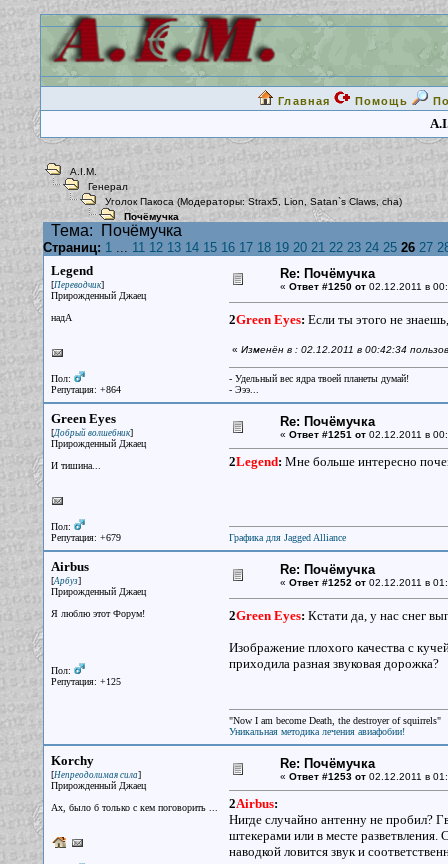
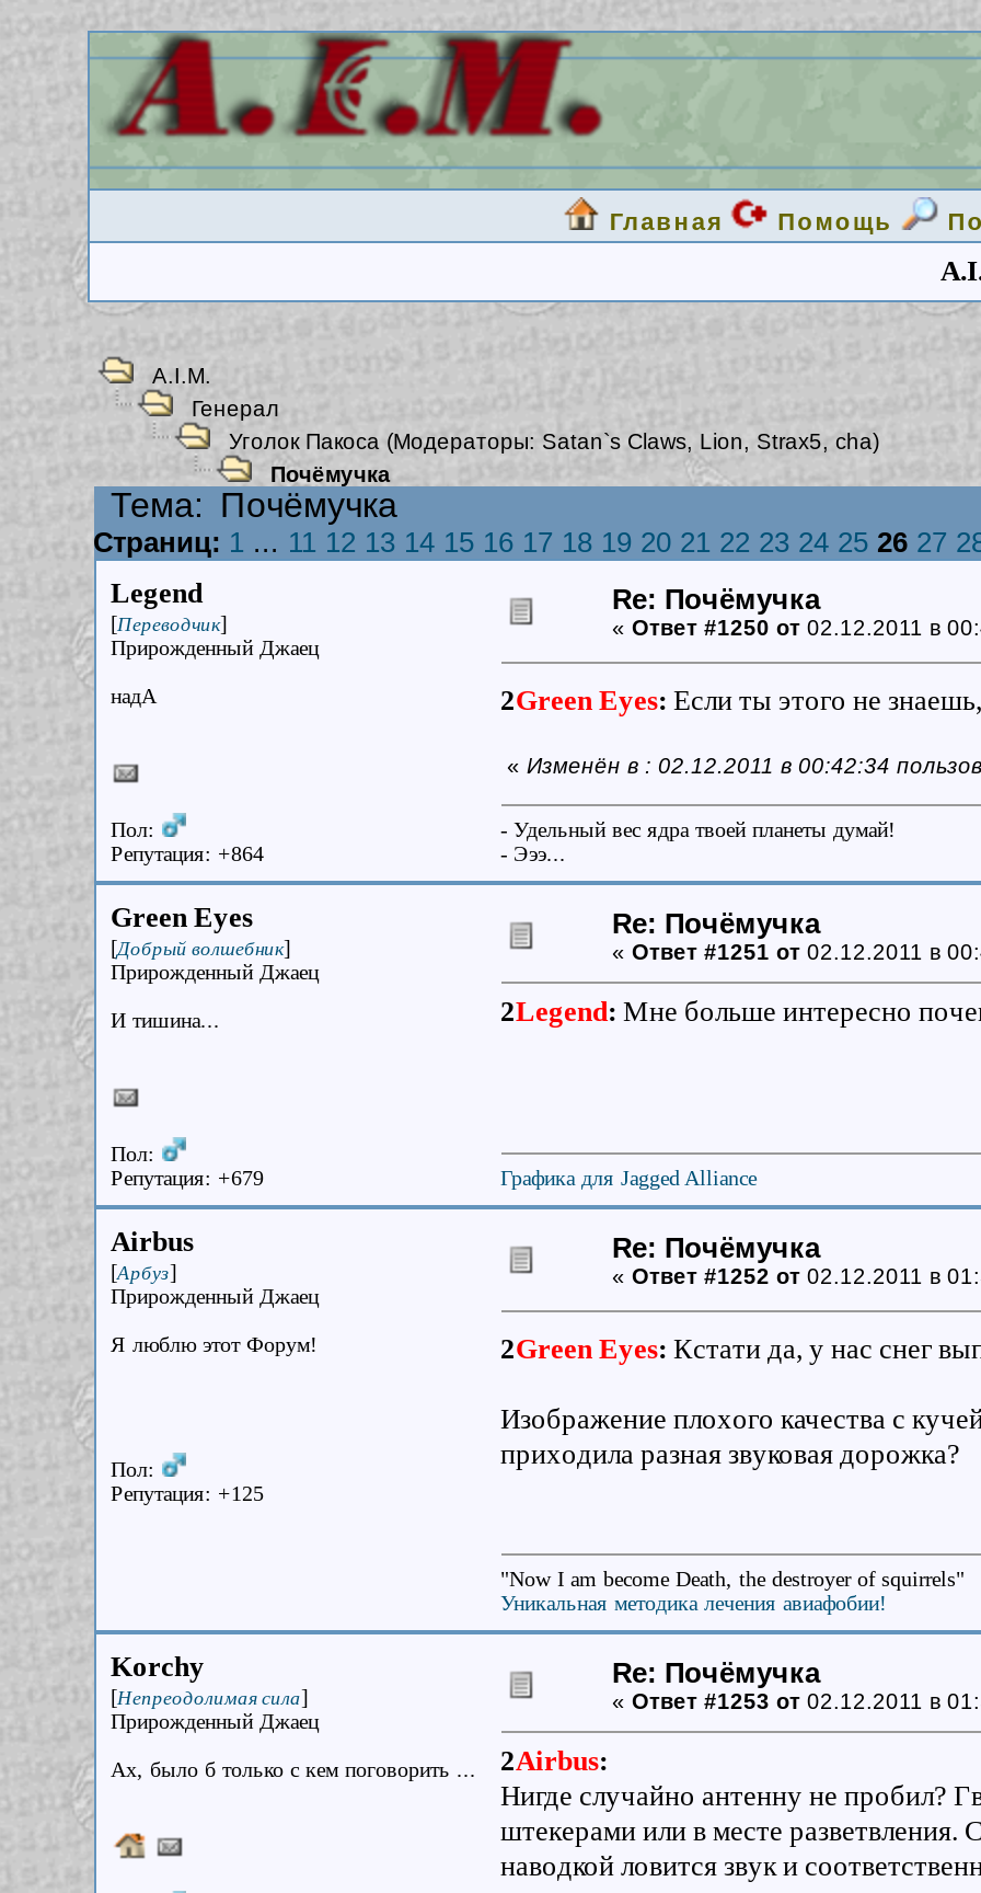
[104,196,401,207] Уголок Пакоса (Модераторы: Strax5, Lion, Satan`s Claws, cha) -> [229,429,879,454] Уголок Пакоса (Модераторы: Satan`s Claws, Lion, Strax5, cha)

